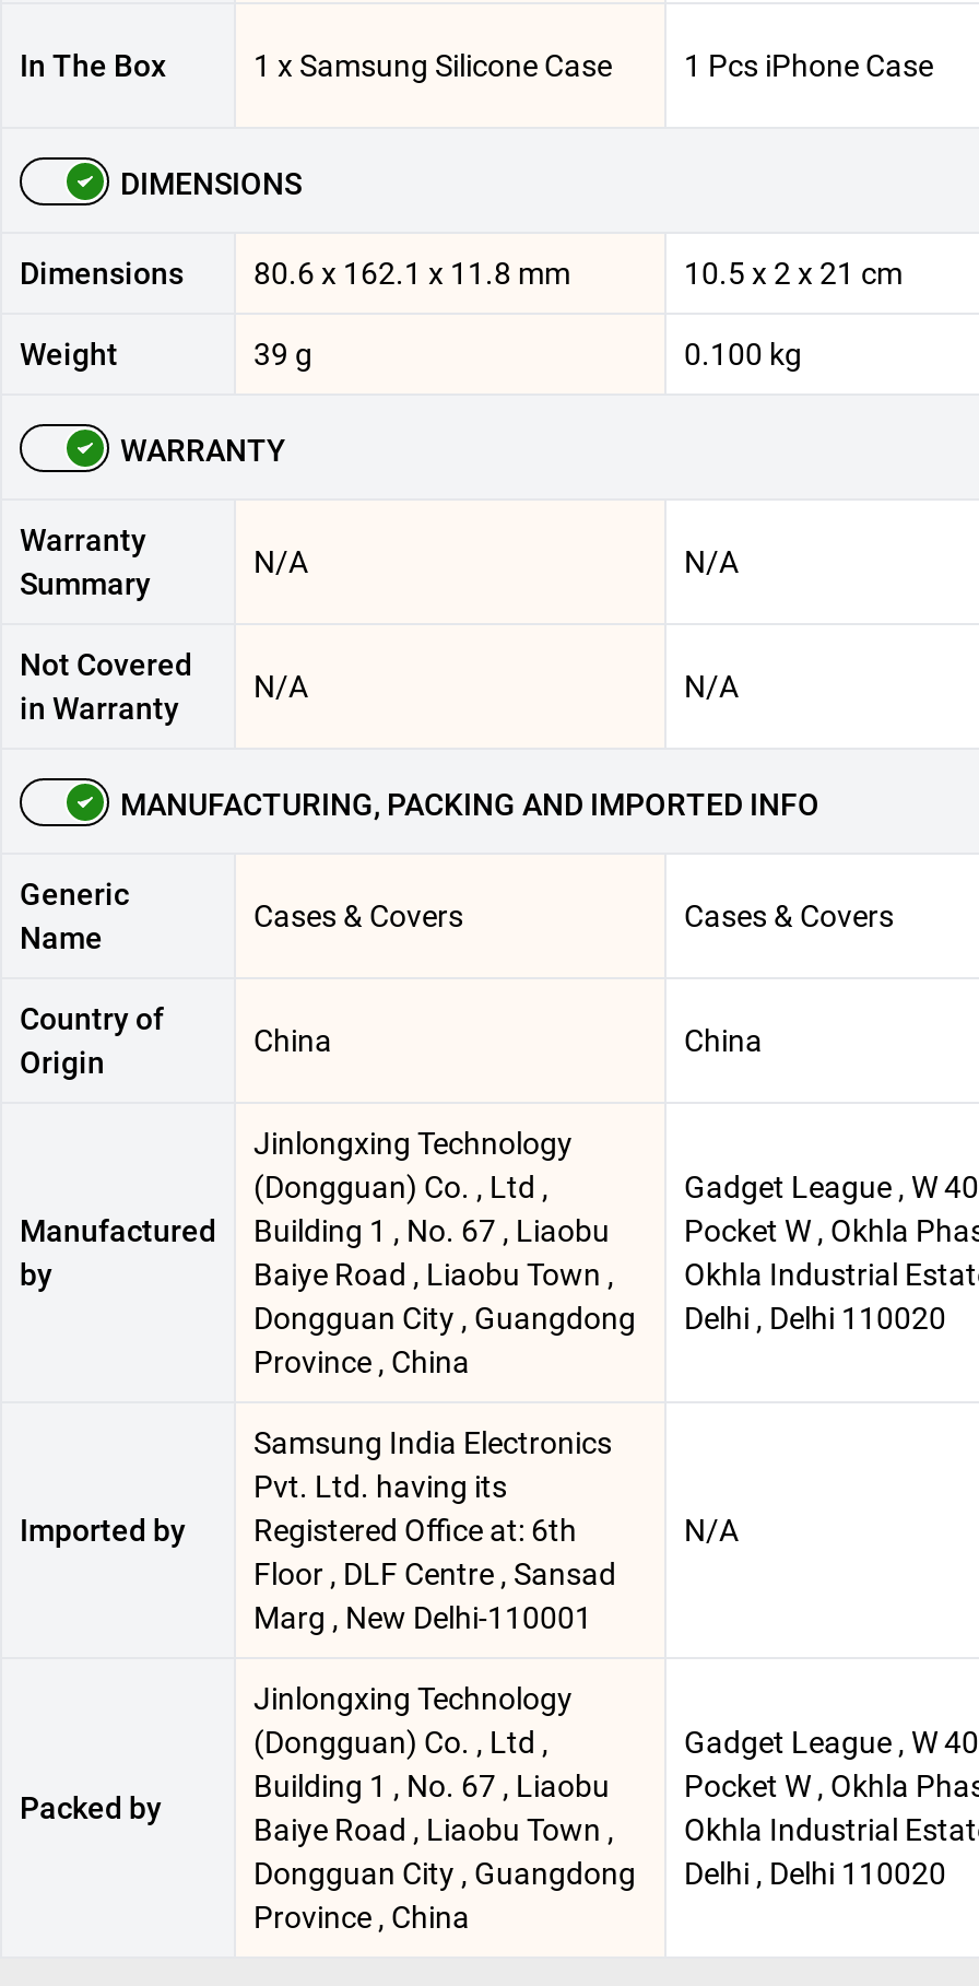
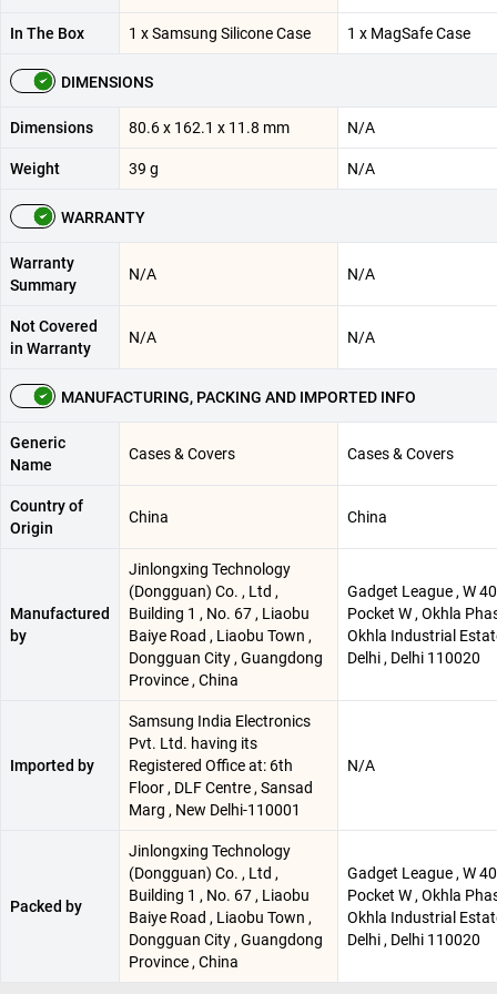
[684,47,933,82] 1 Pcs iPhone Case -> [347,24,470,42] 1 x MagSafe Case
[684,255,903,290] 10.5 x 2 x 21 cm -> [347,118,375,136] N/A
[684,336,802,371] 0.100 kg -> [347,159,375,177] N/A

